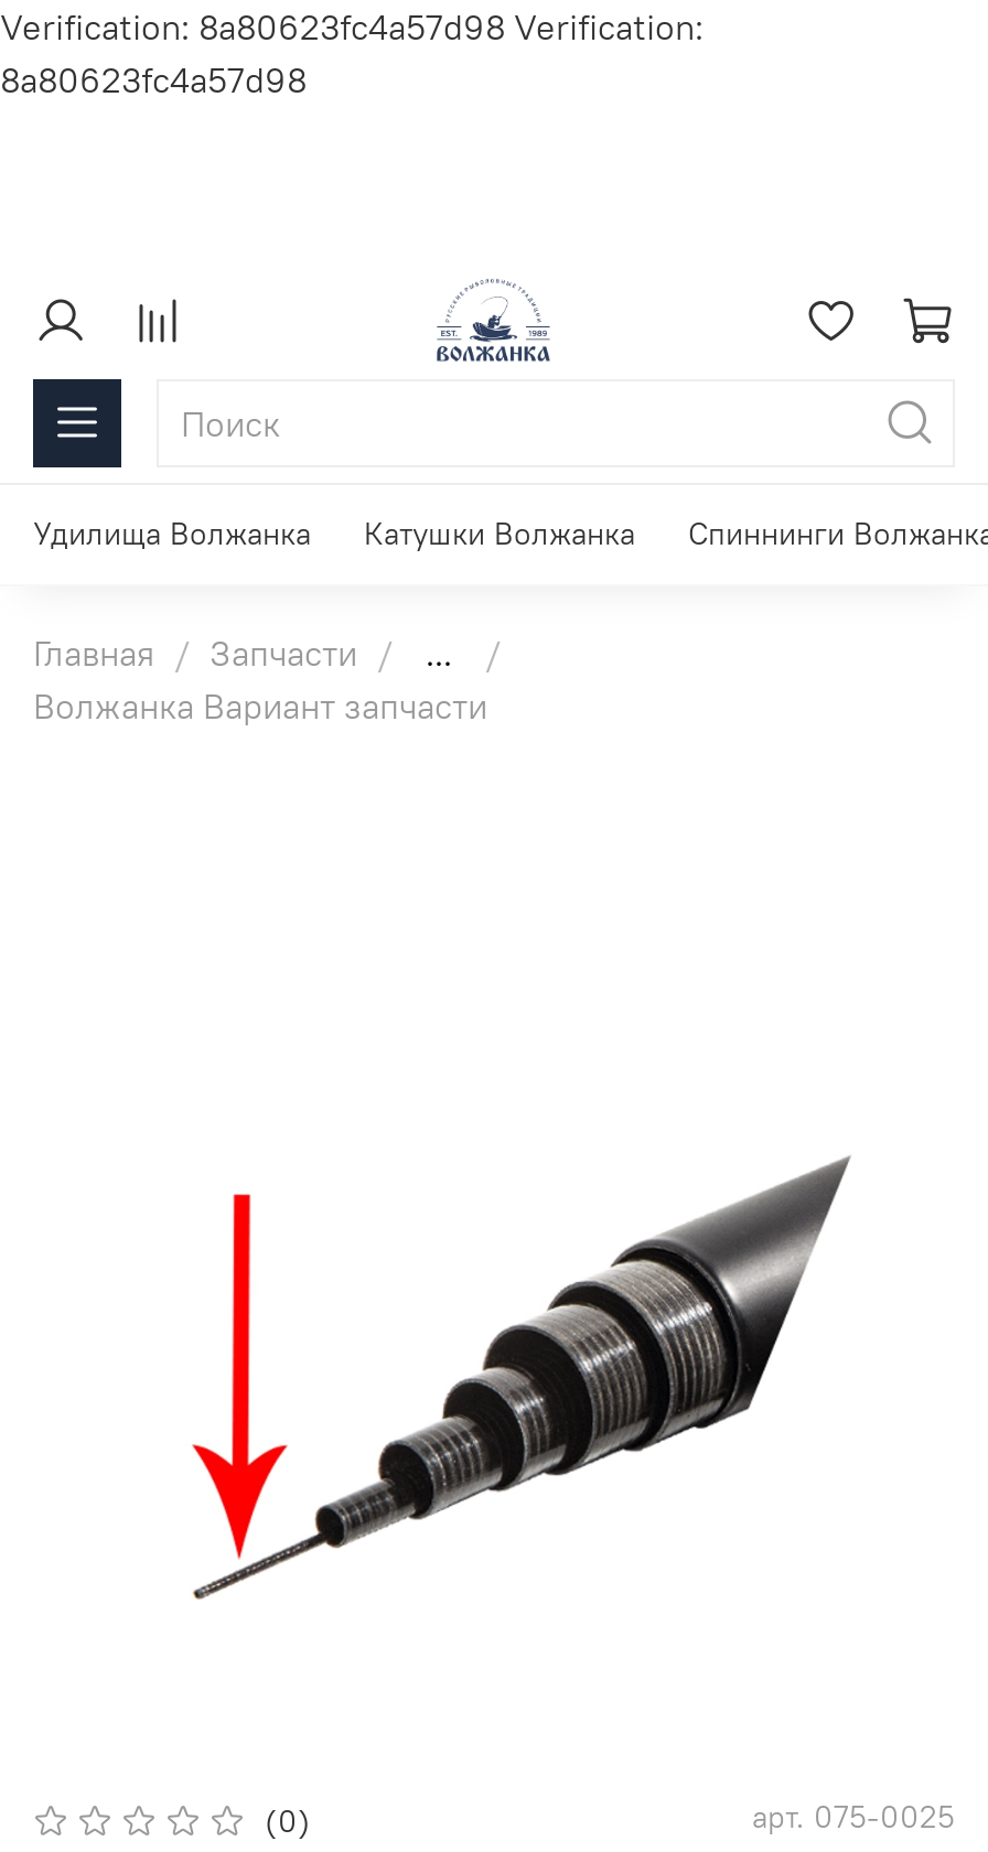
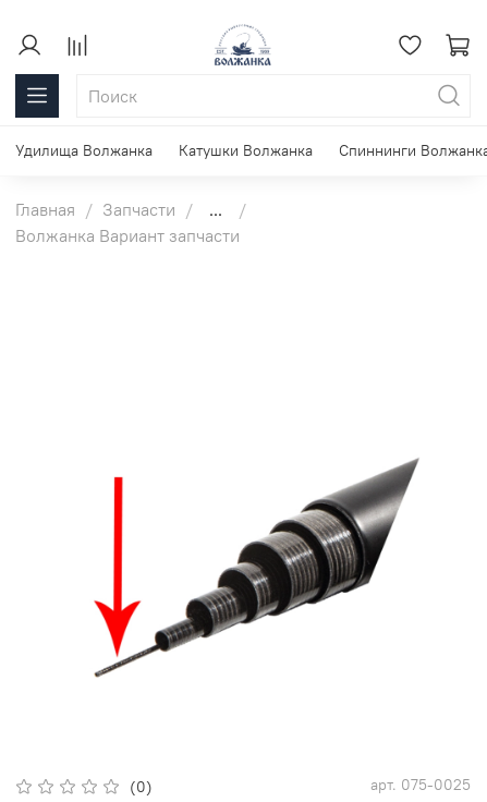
[0,4,704,101] Verification: 8a80623fc4a57d98 Verification: | 8a80623fc4a57d98 -> none

